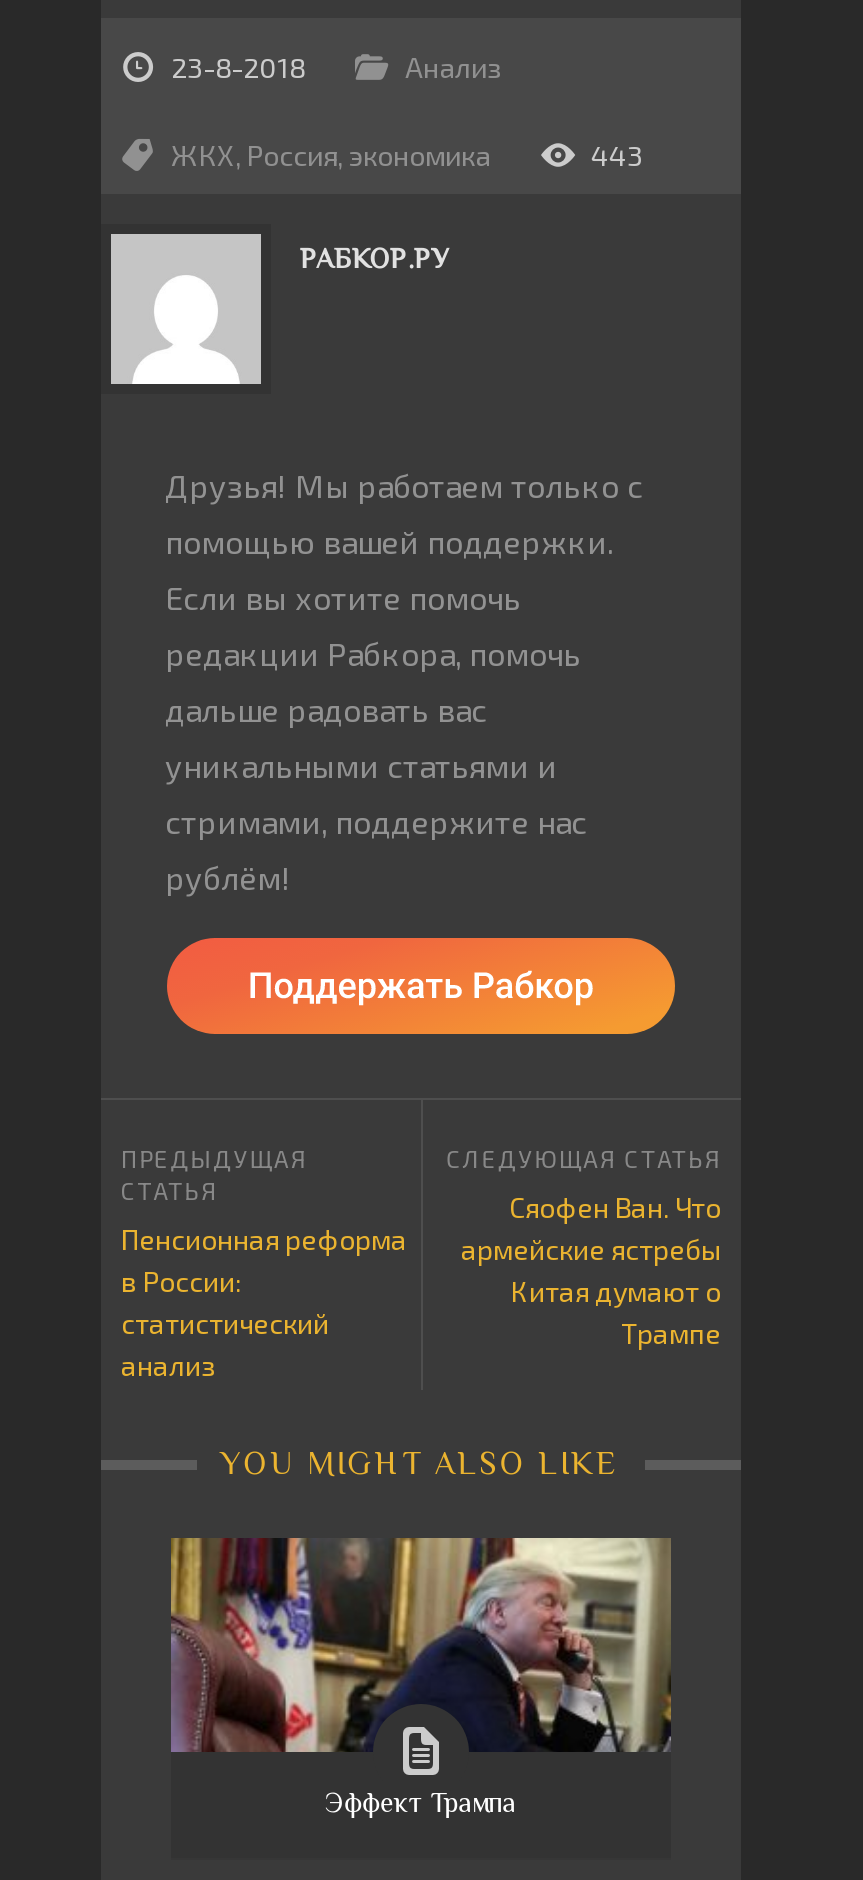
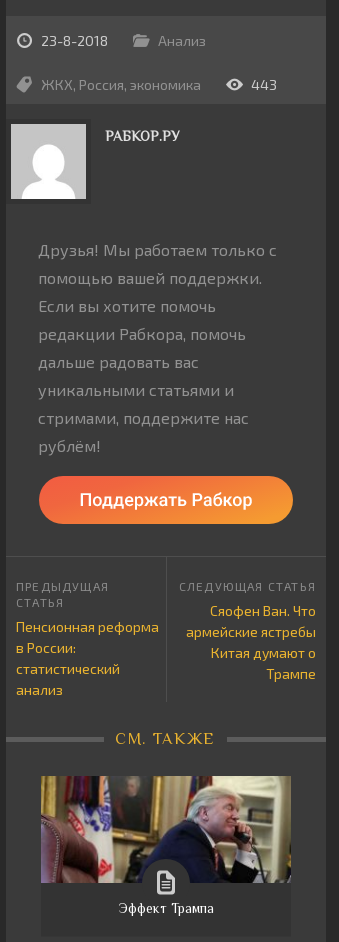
[198,1446,644,1482] YOU MIGHT ALSO LIKE -> [104,730,227,748] СМ. ТАКЖЕ

